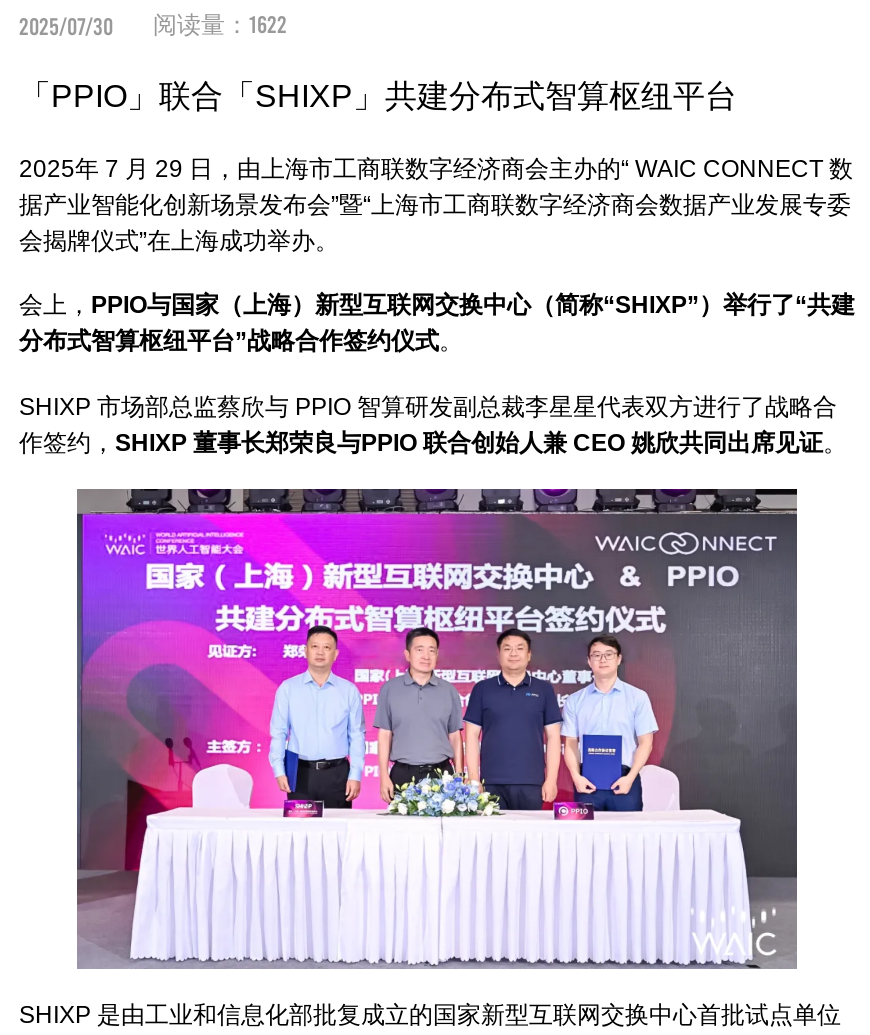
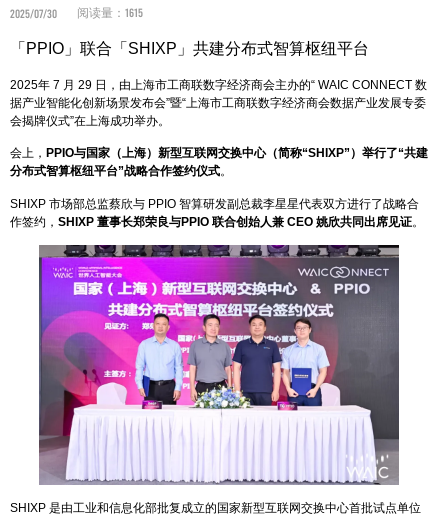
[19,9,287,39] 2025/07/30 阅读量：1622 -> [10,5,143,20] 2025/07/30 阅读量：1615

